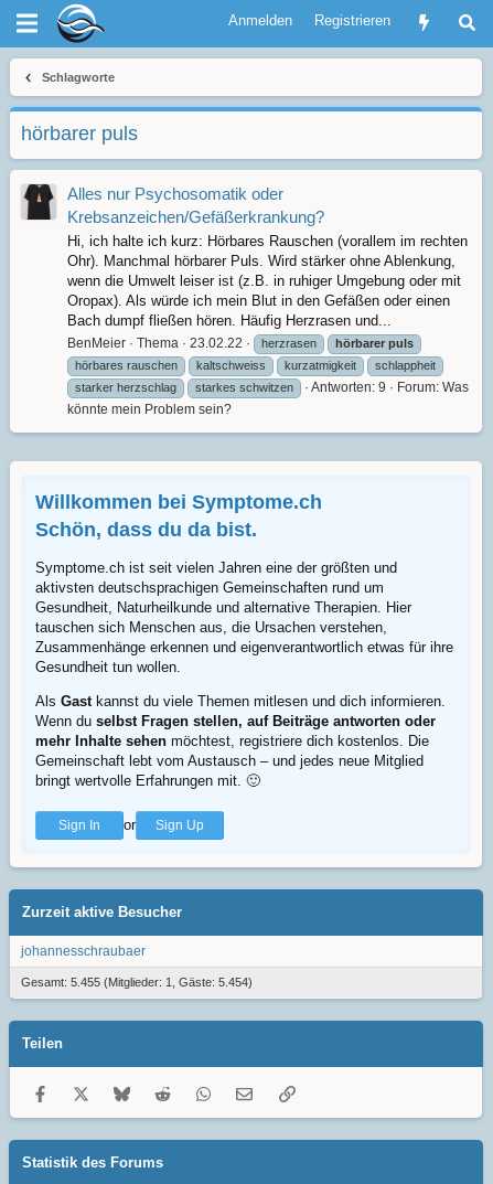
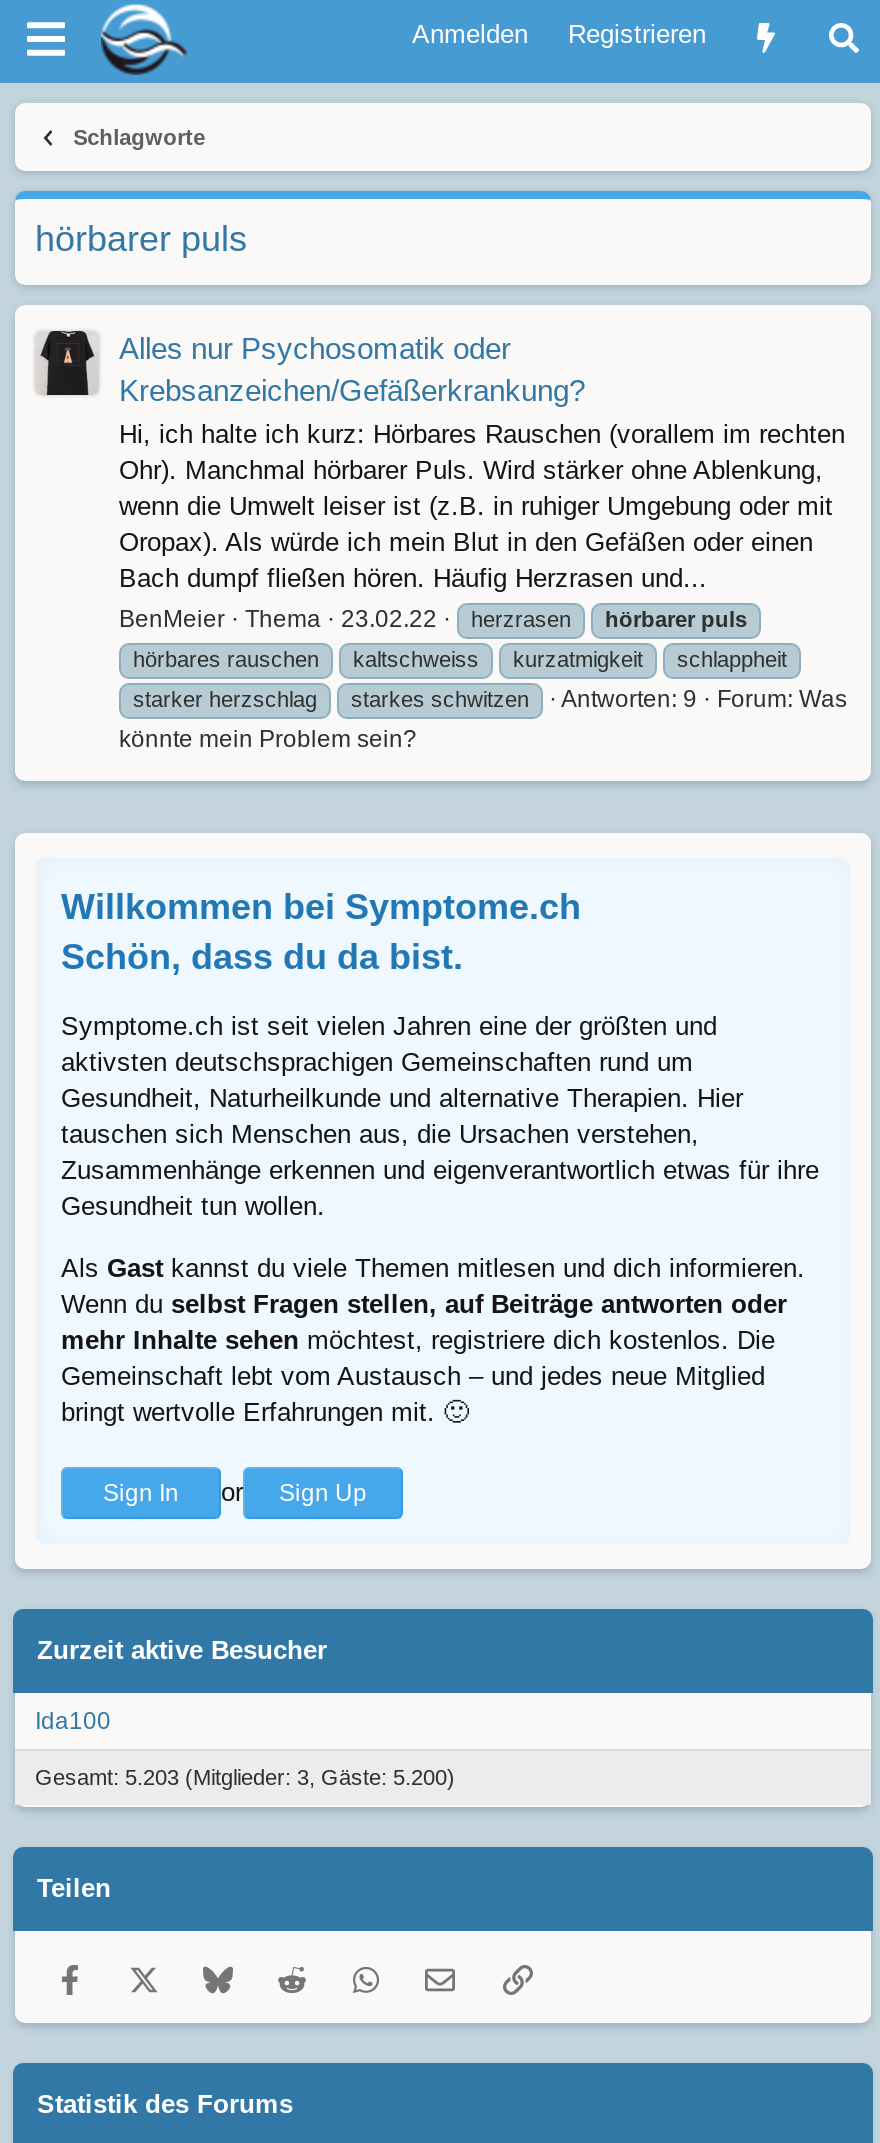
[21,944,146,959] johannesschraubaer -> [35,1707,111,1735] Ida100
[21,976,253,989] Gesamt: 5.455 (Mitglieder: 1, Gäste: 5.454) -> [35,1765,455,1789] Gesamt: 5.203 (Mitglieder: 3, Gäste: 5.200)

